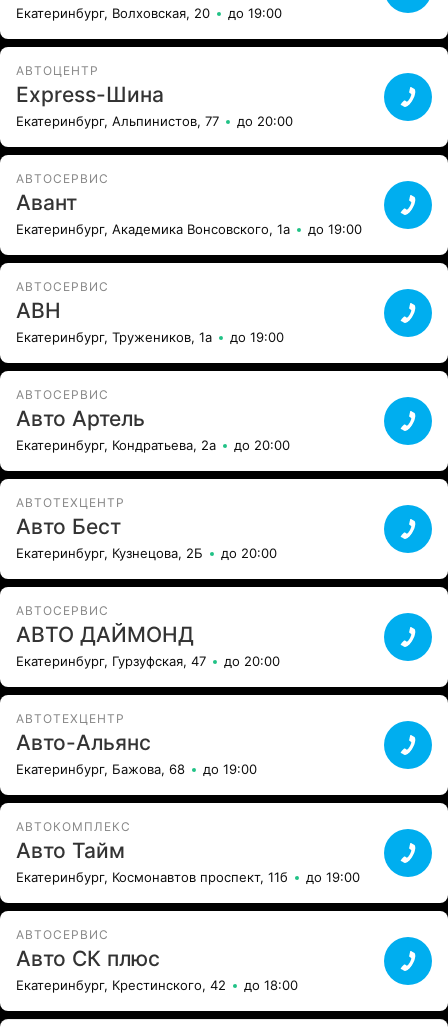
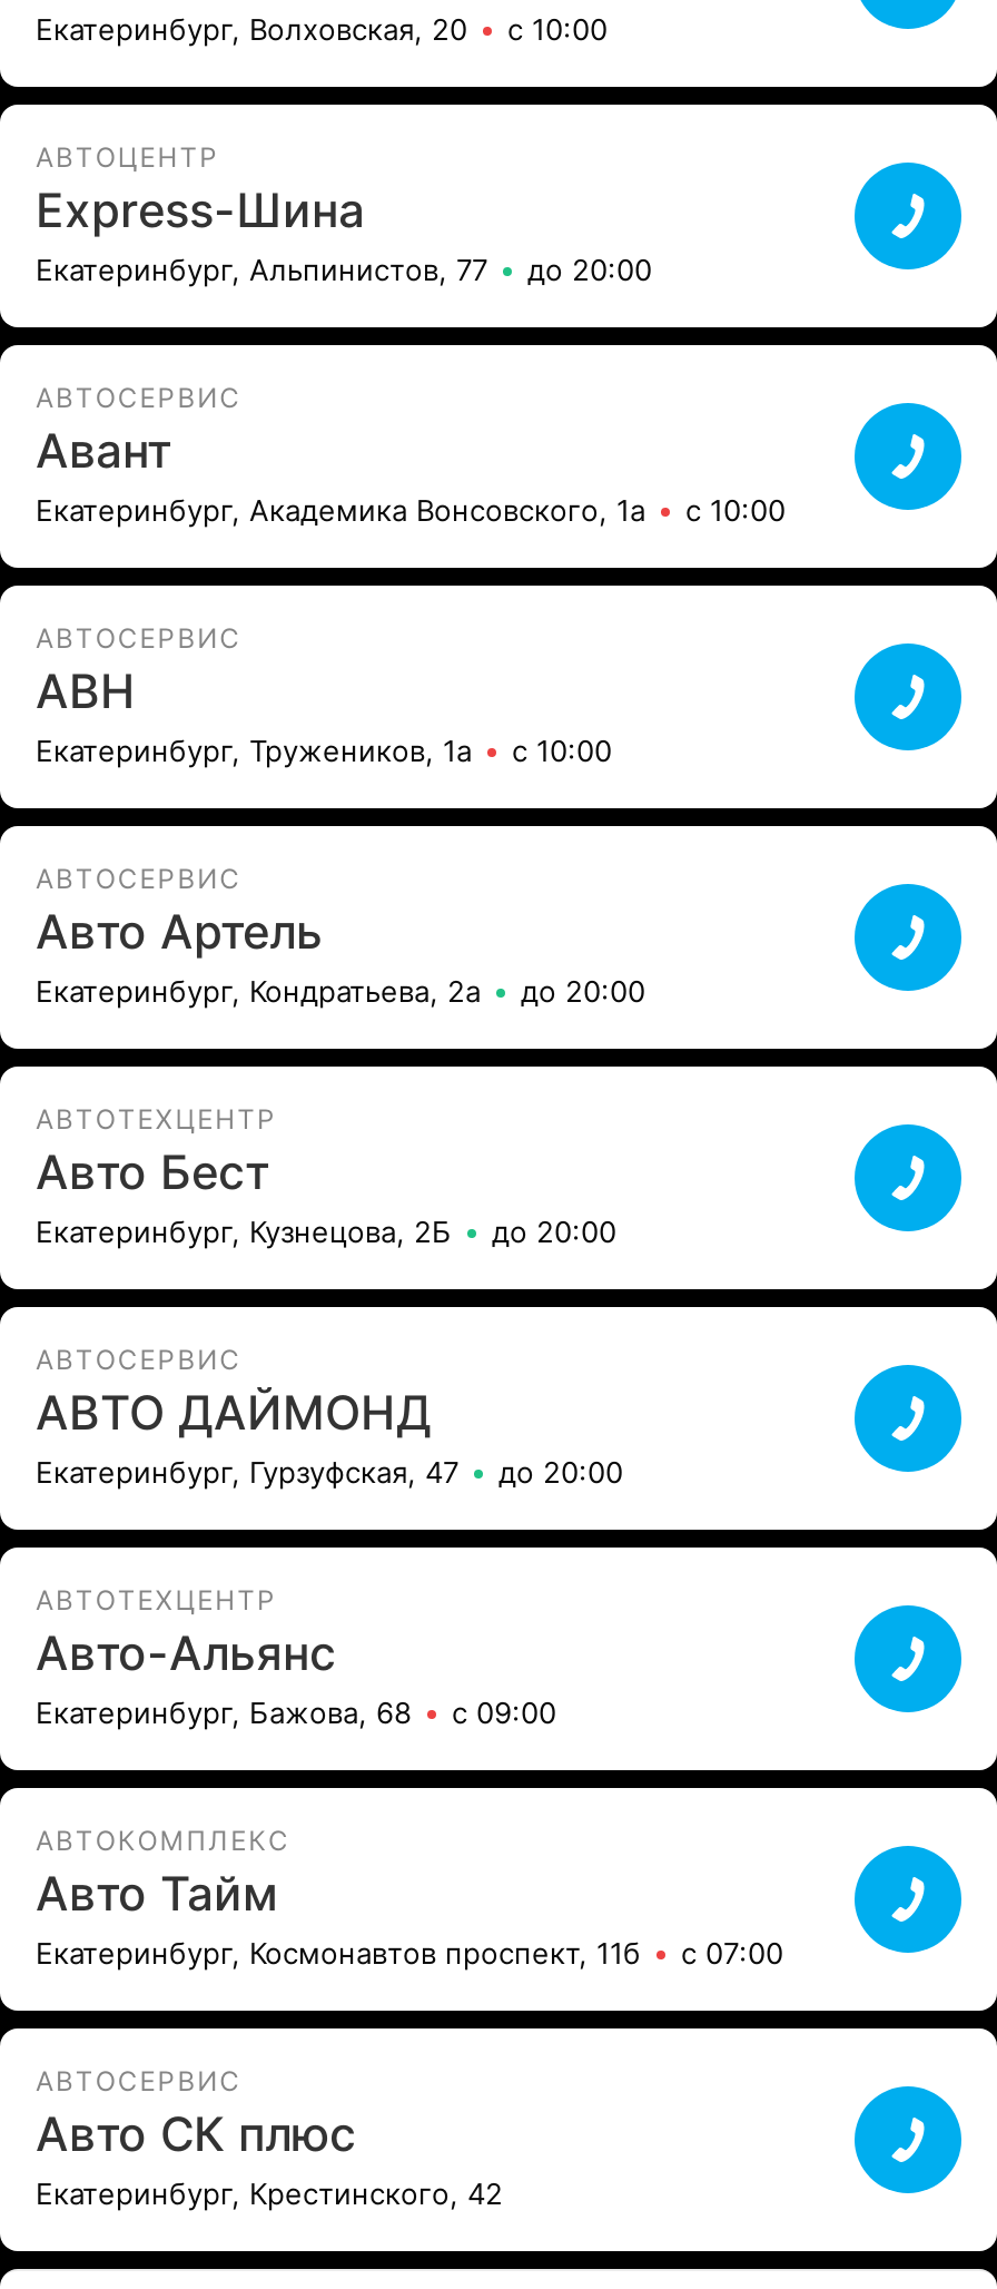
[16,5,282,21] Екатеринбург, Волховская, 20 до 19:00 -> [36,11,608,47] Екатеринбург, Волховская, 20 с 10:00
[16,221,362,237] Екатеринбург, Академика Вонсовского, 1а до 19:00 -> [36,492,786,528] Екатеринбург, Академика Вонсовского, 1а с 10:00
[16,329,284,345] Екатеринбург, Тружеников, 1а до 19:00 -> [36,733,612,768] Екатеринбург, Тружеников, 1а с 10:00
[16,761,257,777] Екатеринбург, Бажова, 68 до 19:00 -> [36,1694,556,1730] Екатеринбург, Бажова, 68 с 09:00
[306,869,360,885] до 19:00 -> [681,1935,783,1971] с 07:00
[244,977,298,993] до 18:00 -> none

